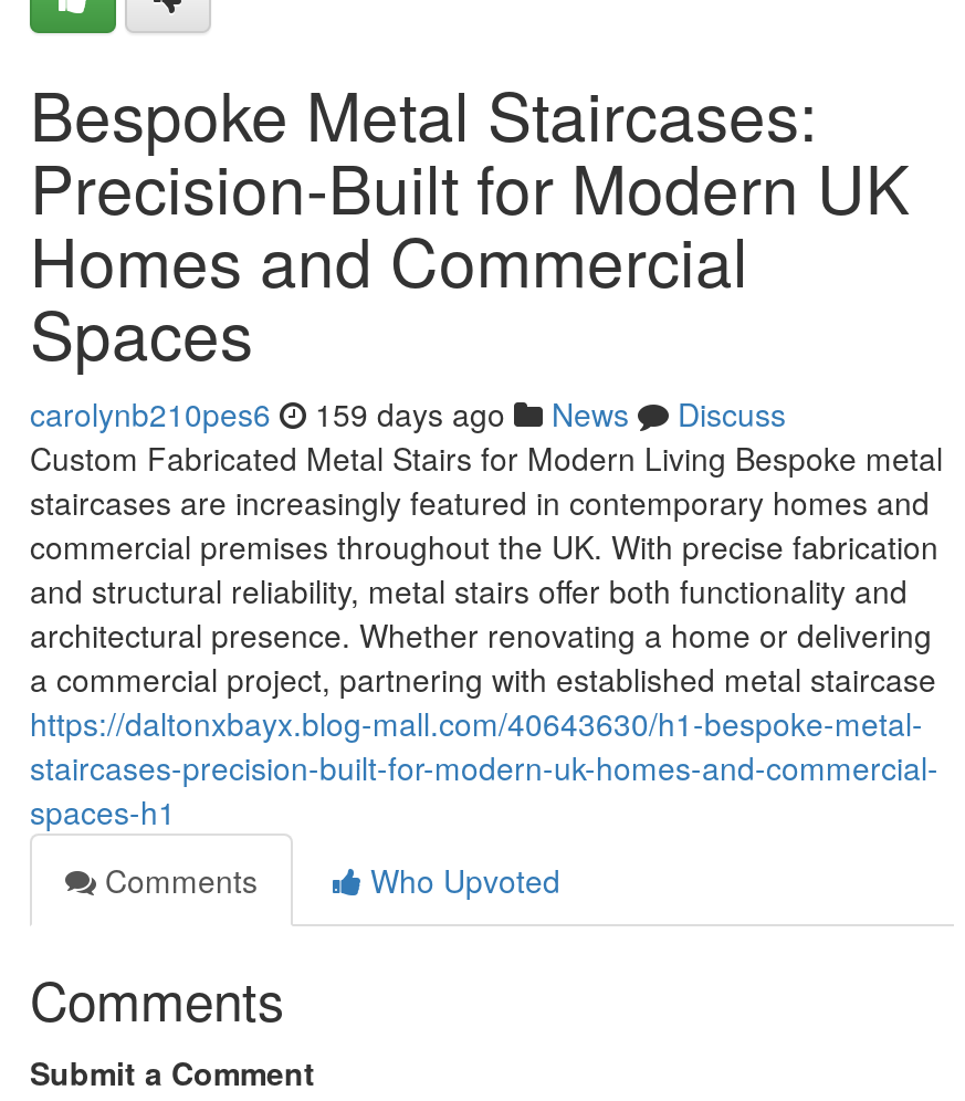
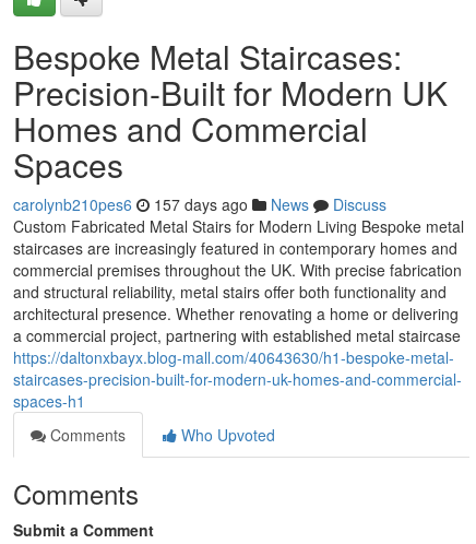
[30,391,786,436] carolynb210pes6 159 days ago News Discuss -> [13,193,386,215] carolynb210pes6 157 days ago News Discuss

